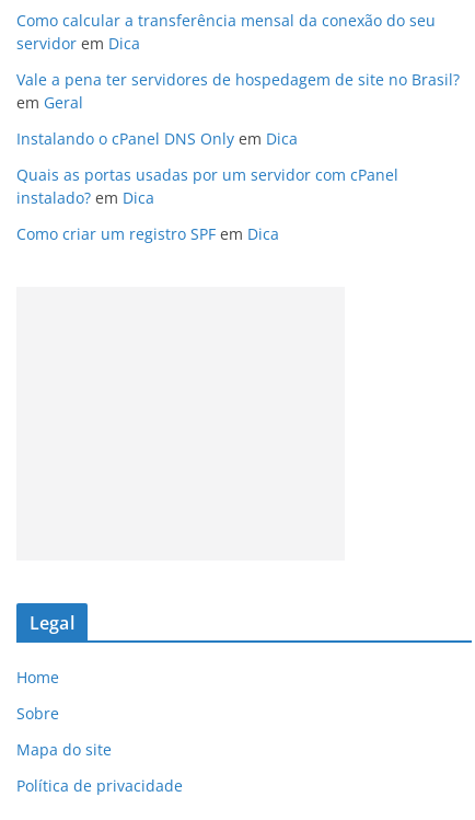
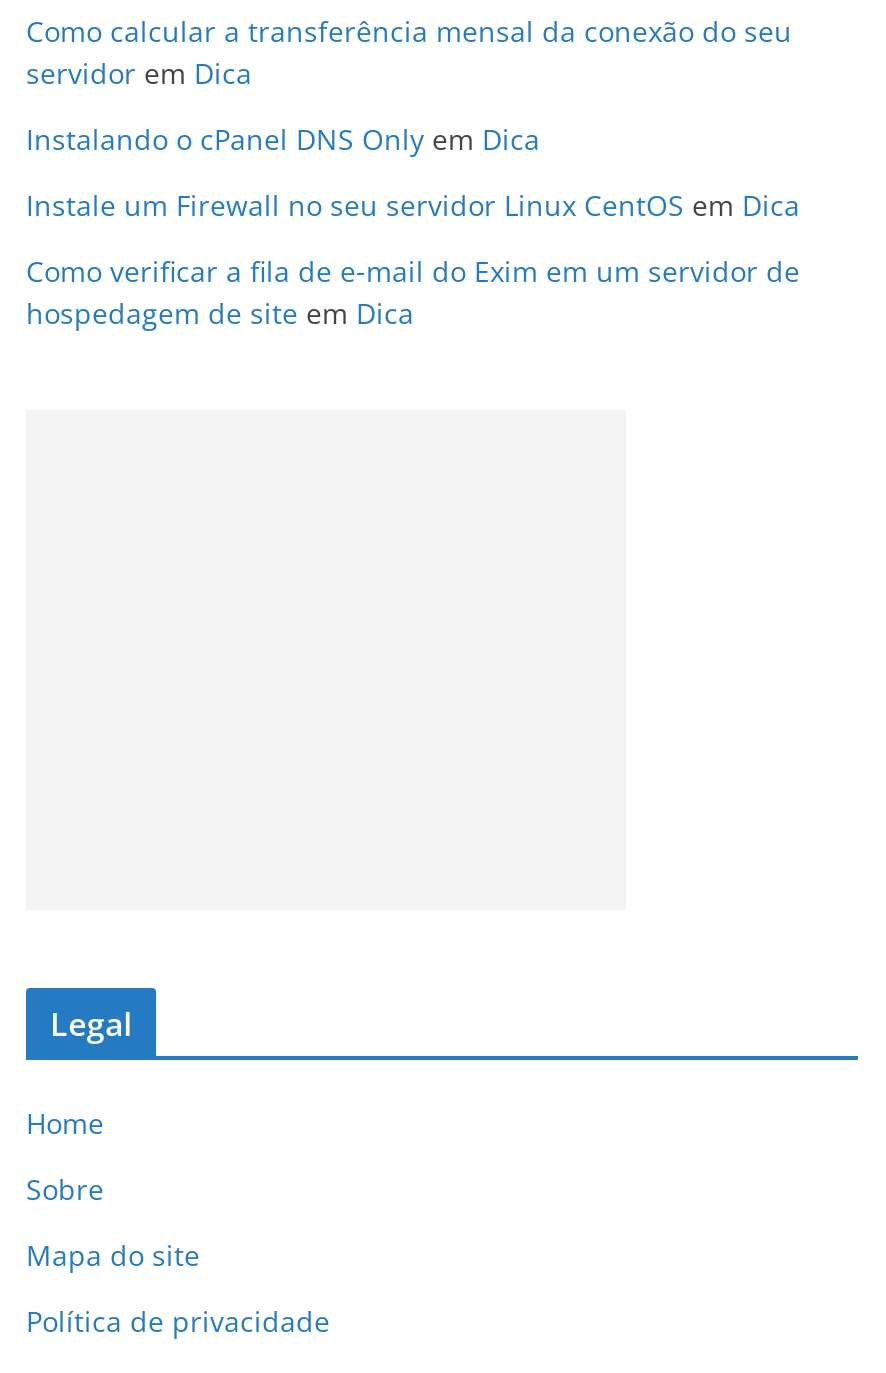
[16,69,460,113] Vale a pena ter servidores de hospedagem de site no Brasil? | em Geral -> none
[16,164,398,208] Quais as portas usadas por um servidor com cPanel | instalado? em Dica -> [26,186,800,224] Instale um Firewall no seu servidor Linux CentOS em Dica
[16,223,279,244] Como criar um registro SPF em Dica -> [26,252,800,332] Como verificar a fila de e-mail do Exim em um servidor de | hospedagem de site em Dica

